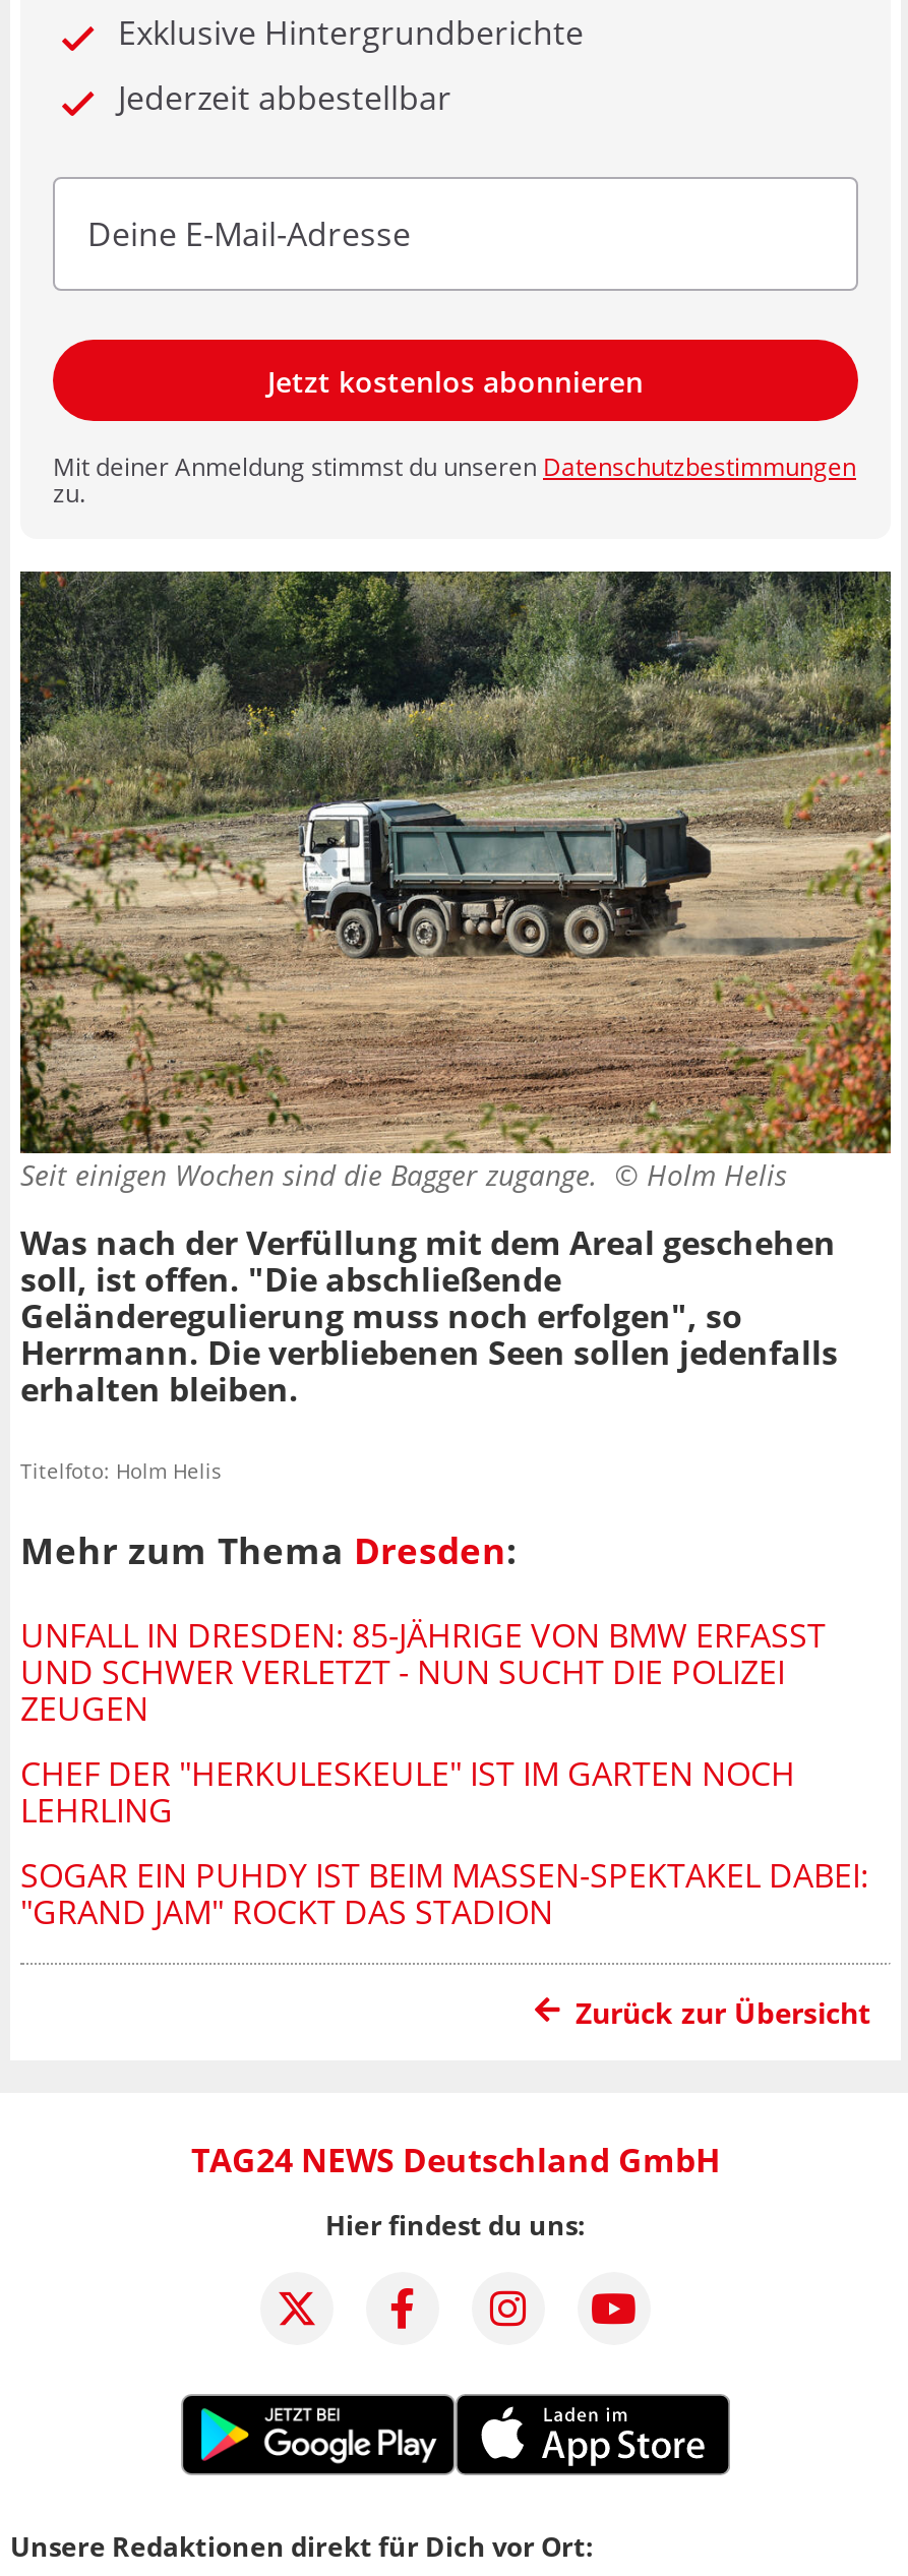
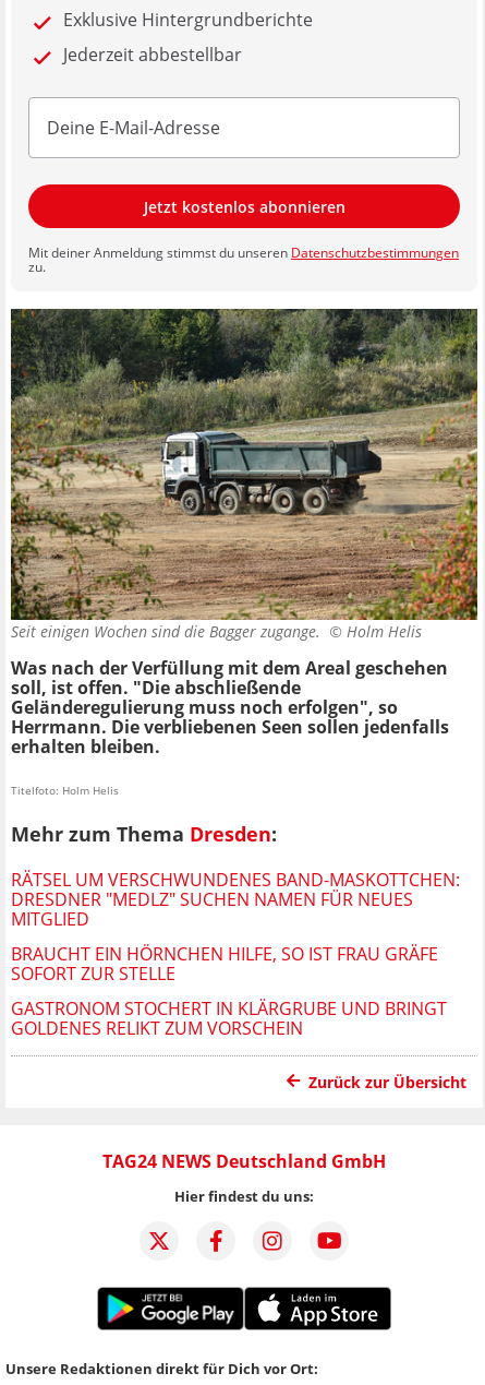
[20,1613,826,1731] UNFALL IN DRESDEN: 85-JÄHRIGE VON BMW ERFASST | UND SCHWER VERLETZT - NUN SUCHT DIE POLIZEI | ZEUGEN -> [11,868,460,931] RÄTSEL UM VERSCHWUNDENES BAND-MASKOTTCHEN: | DRESDNER "MEDLZ" SUCHEN NAMEN FÜR NEUES | MITGLIED
[20,1751,795,1833] CHEF DER "HERKULESKEULE" IST IM GARTEN NOCH | LEHRLING -> [11,942,438,986] BRAUCHT EIN HÖRNCHEN HILFE, SO IST FRAU GRÄFE | SOFORT ZUR STELLE
[20,1853,868,1934] SOGAR EIN PUHDY IST BEIM MASSEN-SPEKTAKEL DABEI: | "GRAND JAM" ROCKT DAS STADION -> [11,996,447,1040] GASTRONOM STOCHERT IN KLÄRGRUBE UND BRINGT | GOLDENES RELIKT ZUM VORSCHEIN

